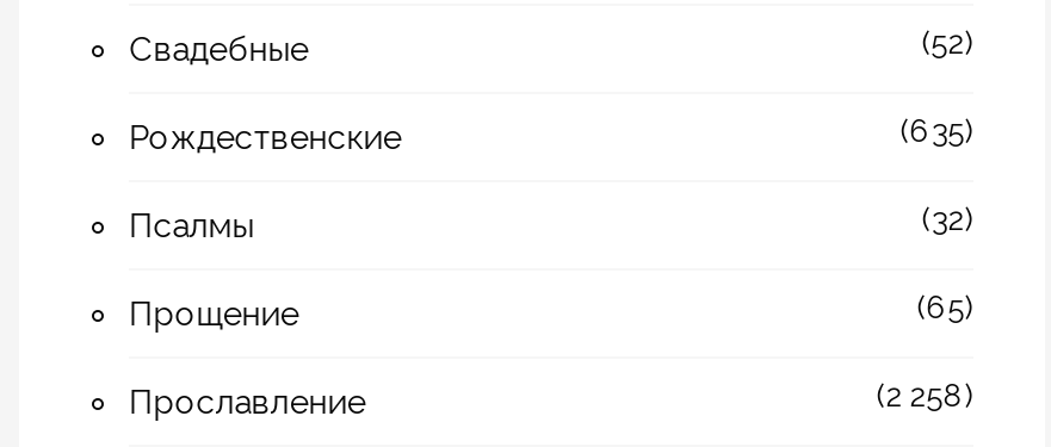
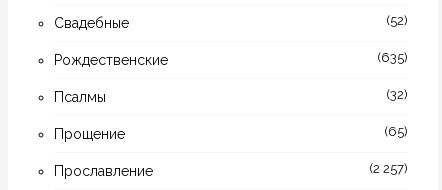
[876,378,974,414] (2 258) -> [369,161,408,176] (2 257)

